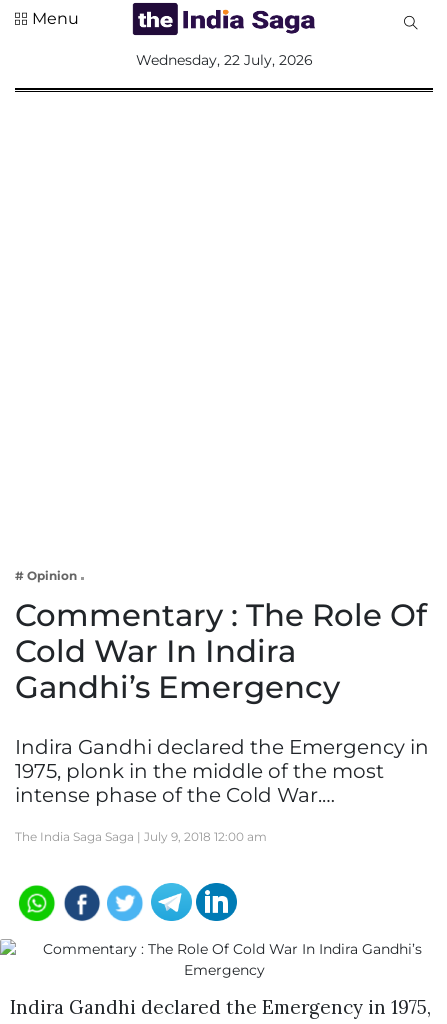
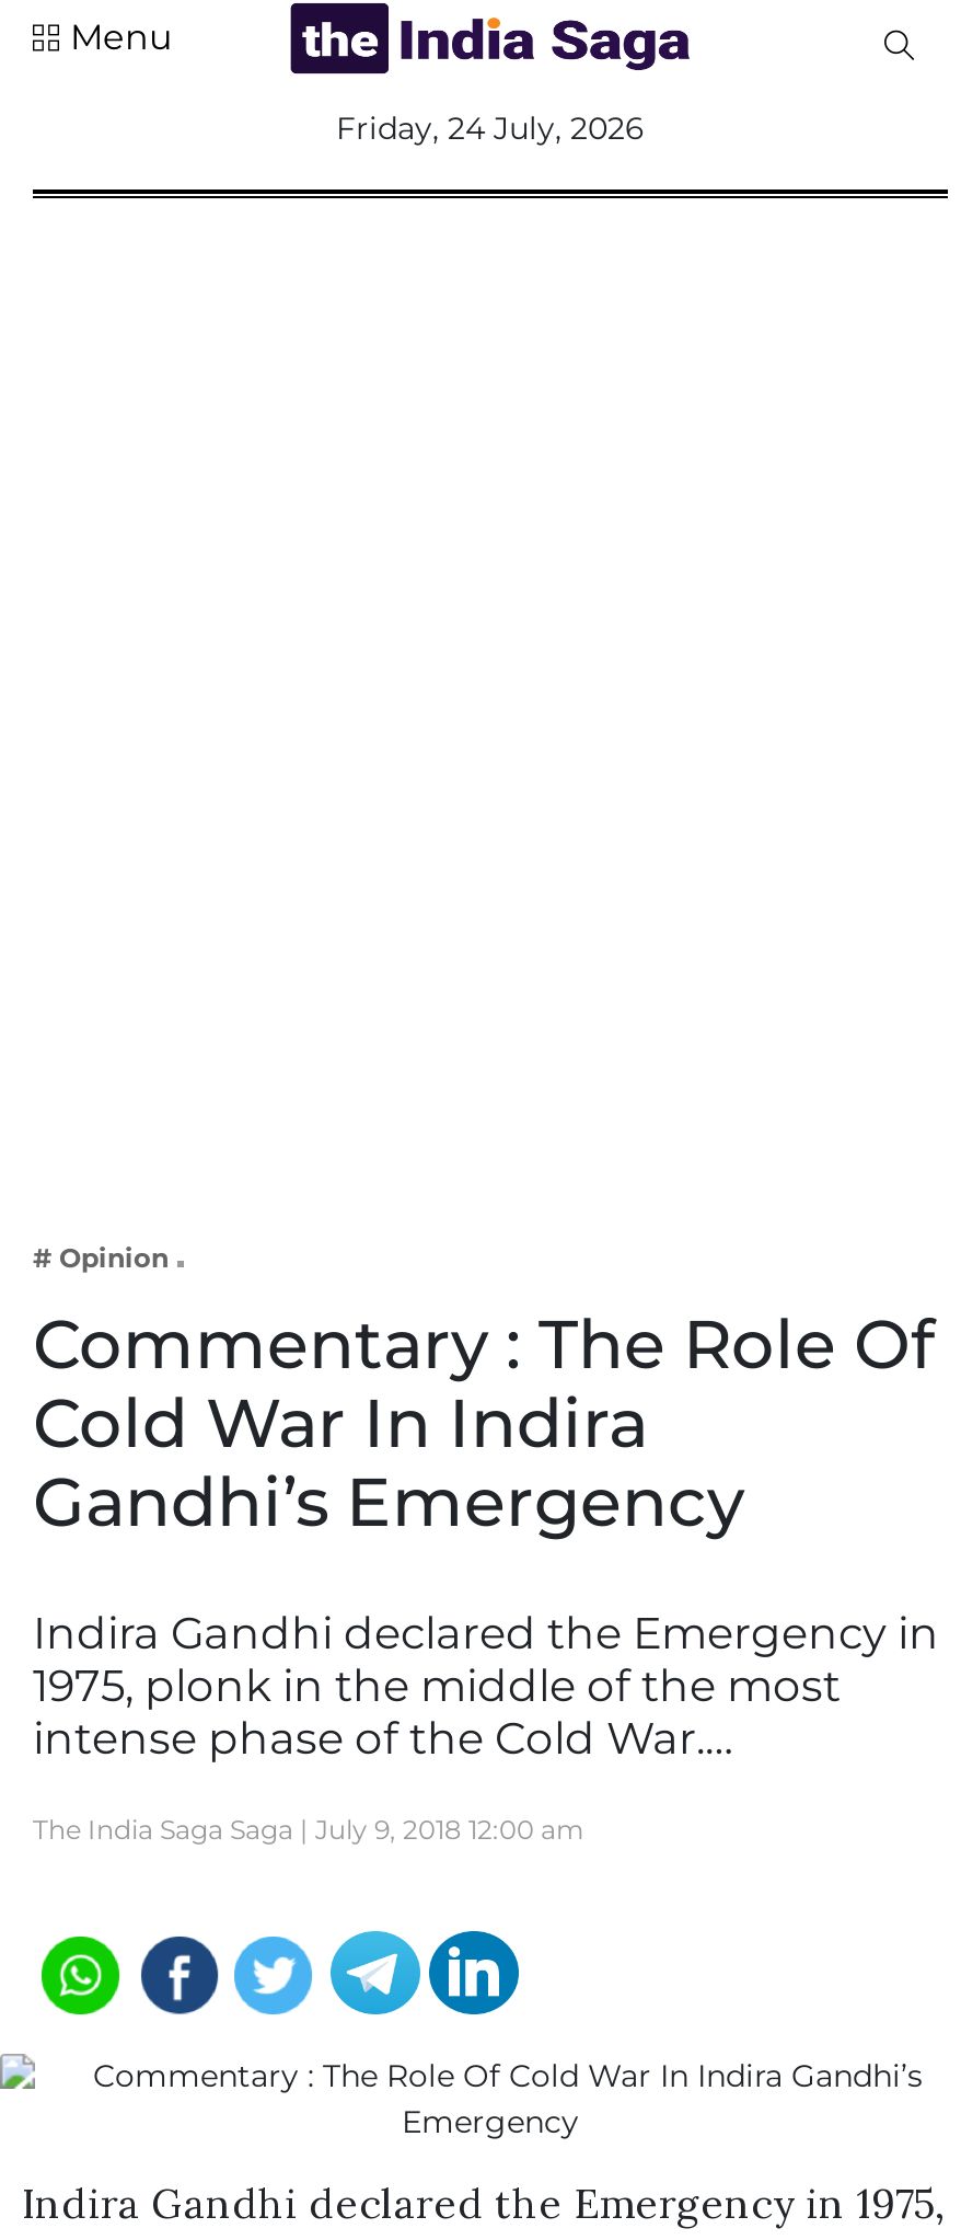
[135,51,312,69] Wednesday, 22 July, 2026 -> [336,108,645,148] Friday, 24 July, 2026

